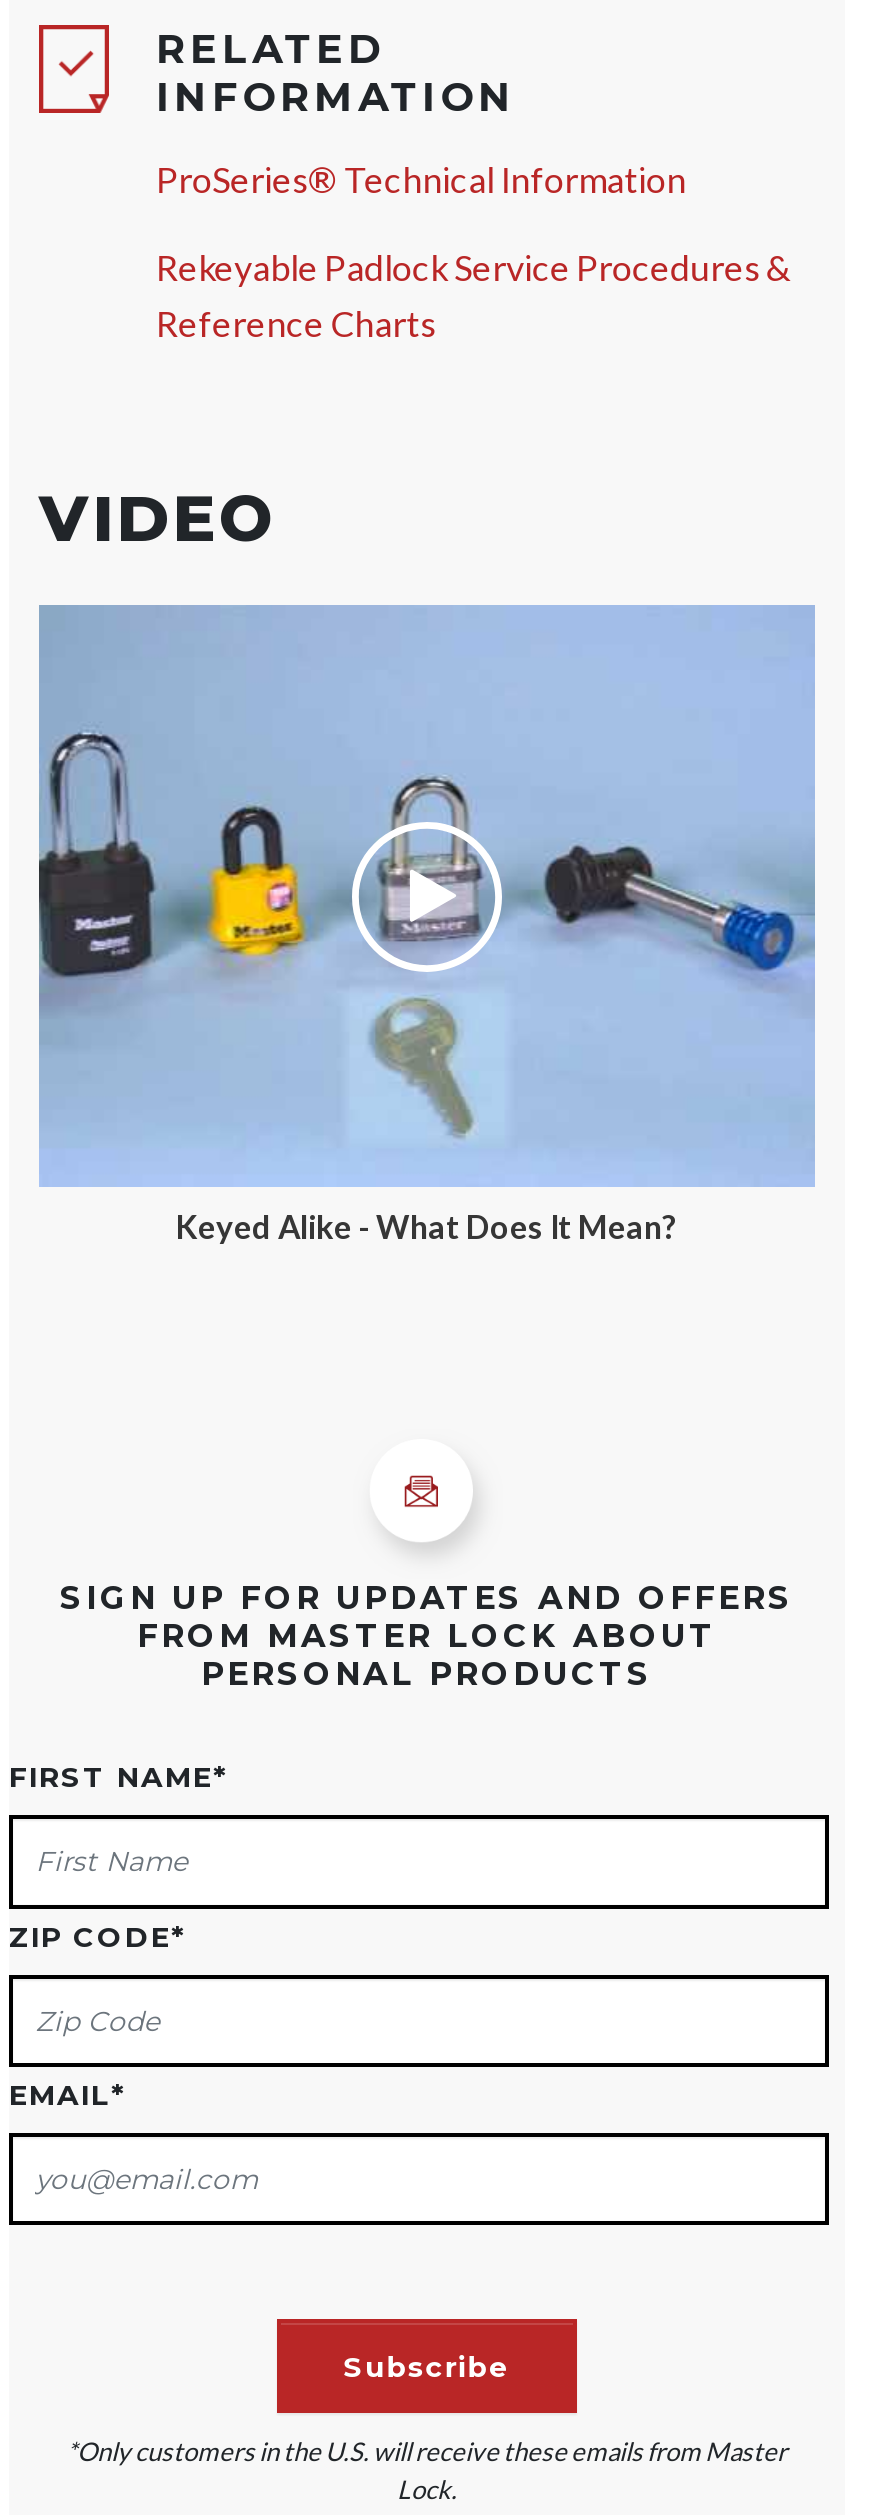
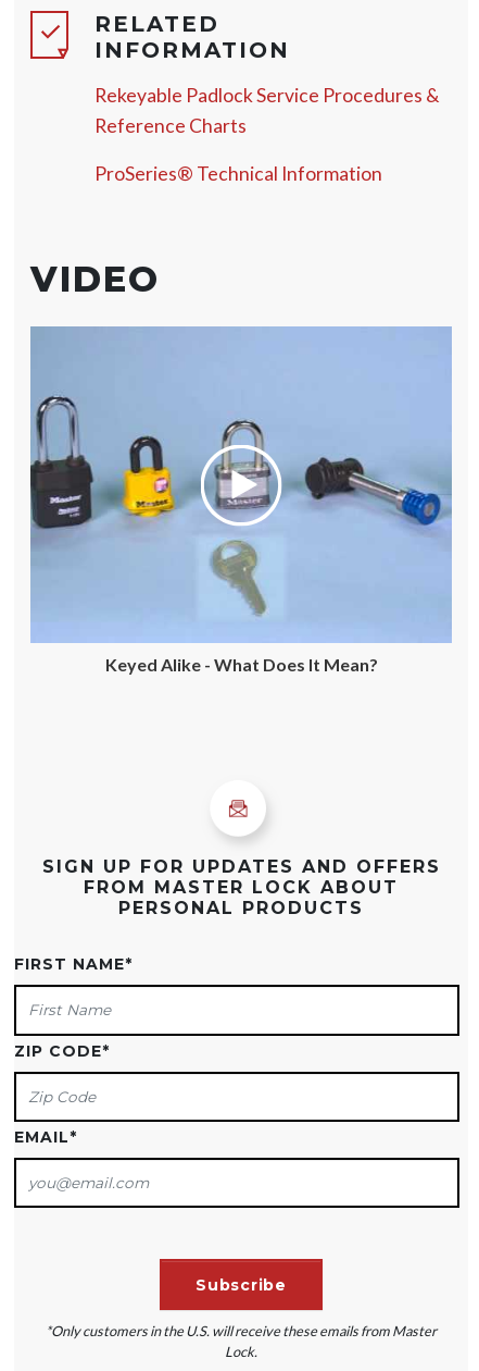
moved [156,159,686,201] -> [94,162,382,185]: ProSeries® Technical Information
moved [156,247,792,345] -> [94,84,439,137]: Rekeyable Padlock Service Procedures & | Reference Charts

